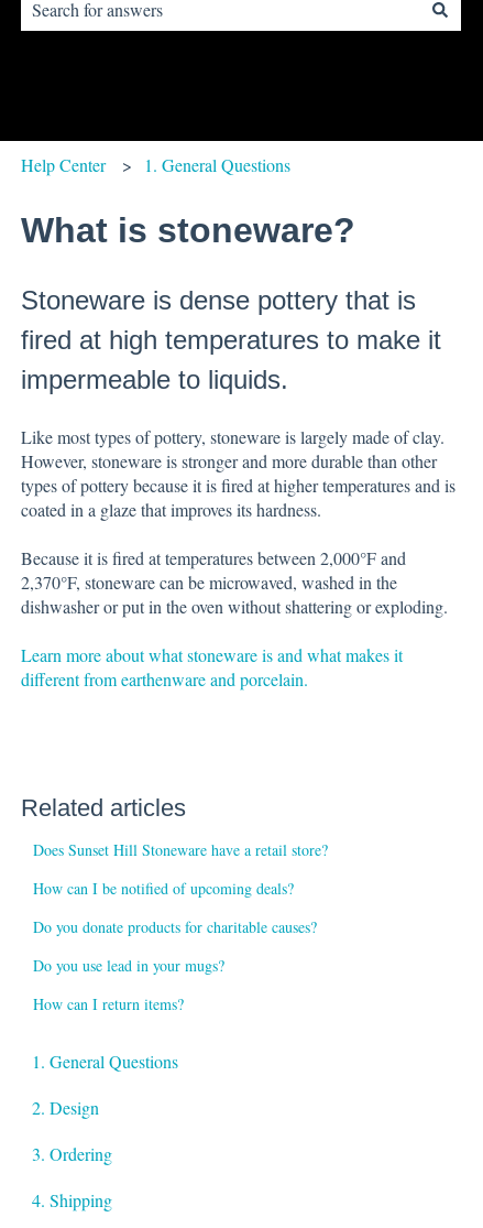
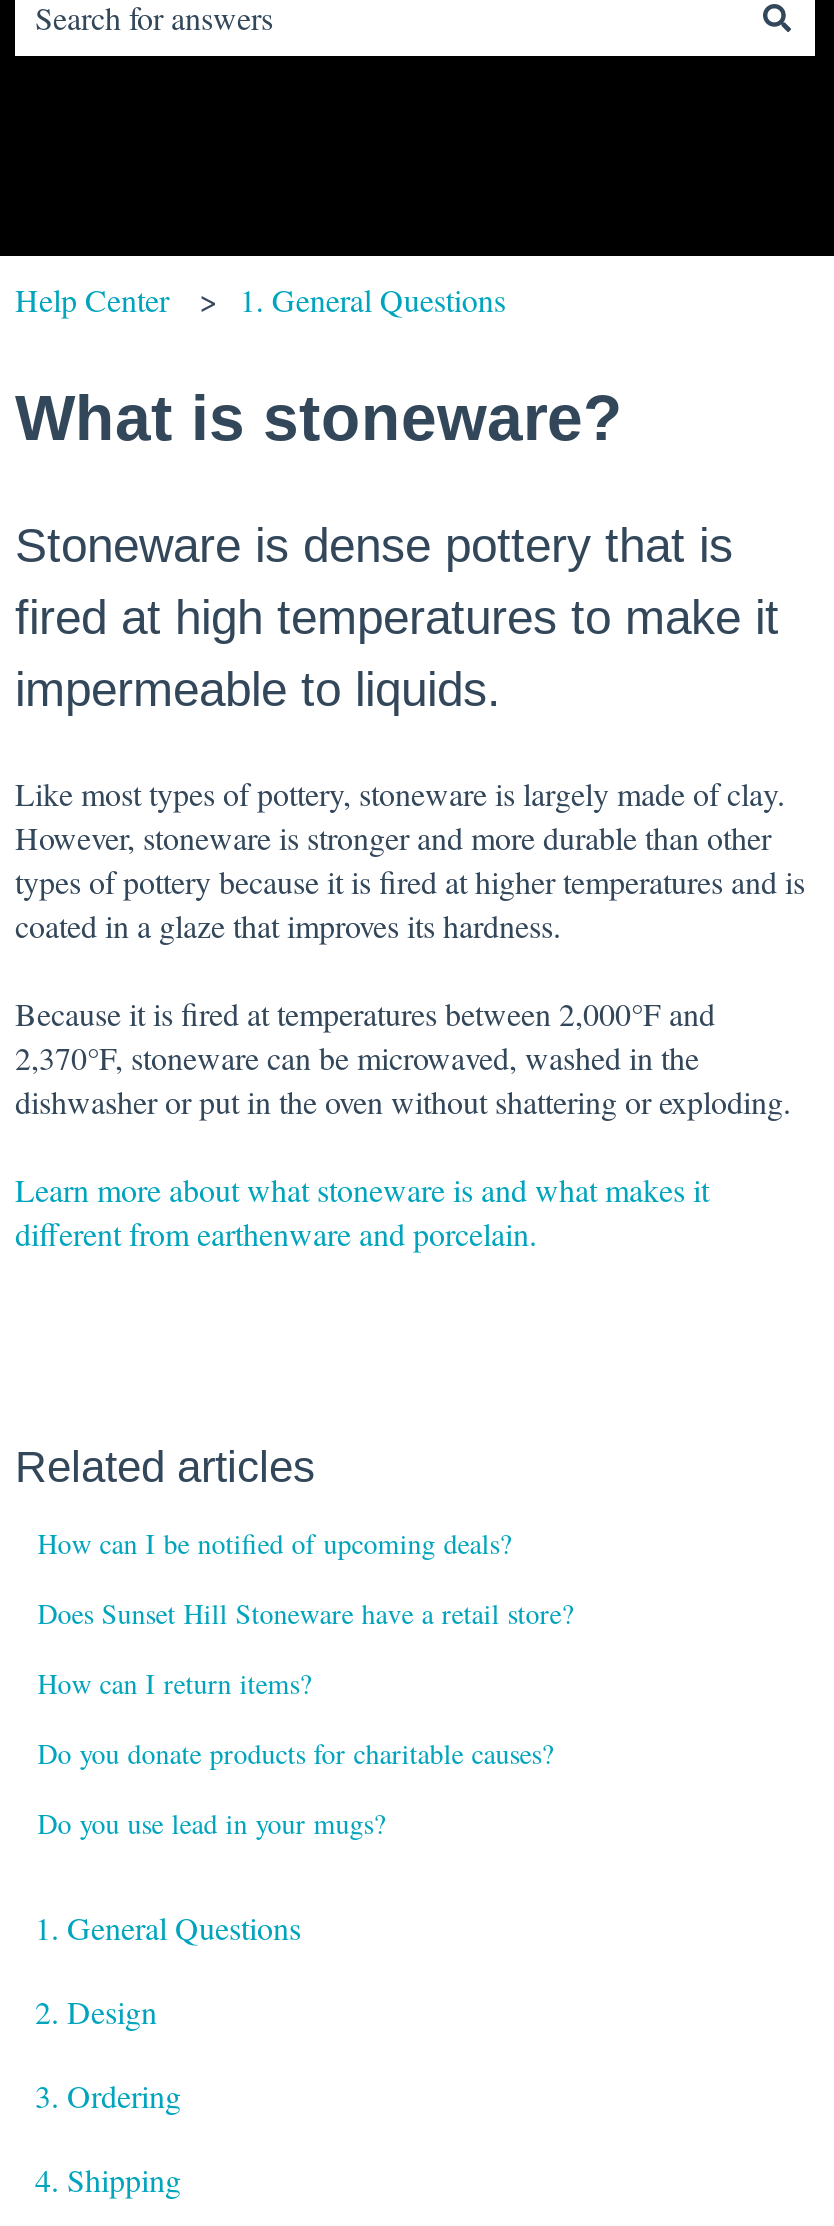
moved [33,839,328,860] -> [37,1594,573,1632]: Does Sunset Hill Stoneware have a retail store?
moved [33,878,294,898] -> [37,1524,511,1562]: How can I be notified of upcoming deals?
moved [33,916,317,976] -> [37,1734,553,1842]: Do you donate products for charitable causes? | Do you use lead in your mugs?
moved [33,993,184,1014] -> [37,1664,311,1702]: How can I return items?

